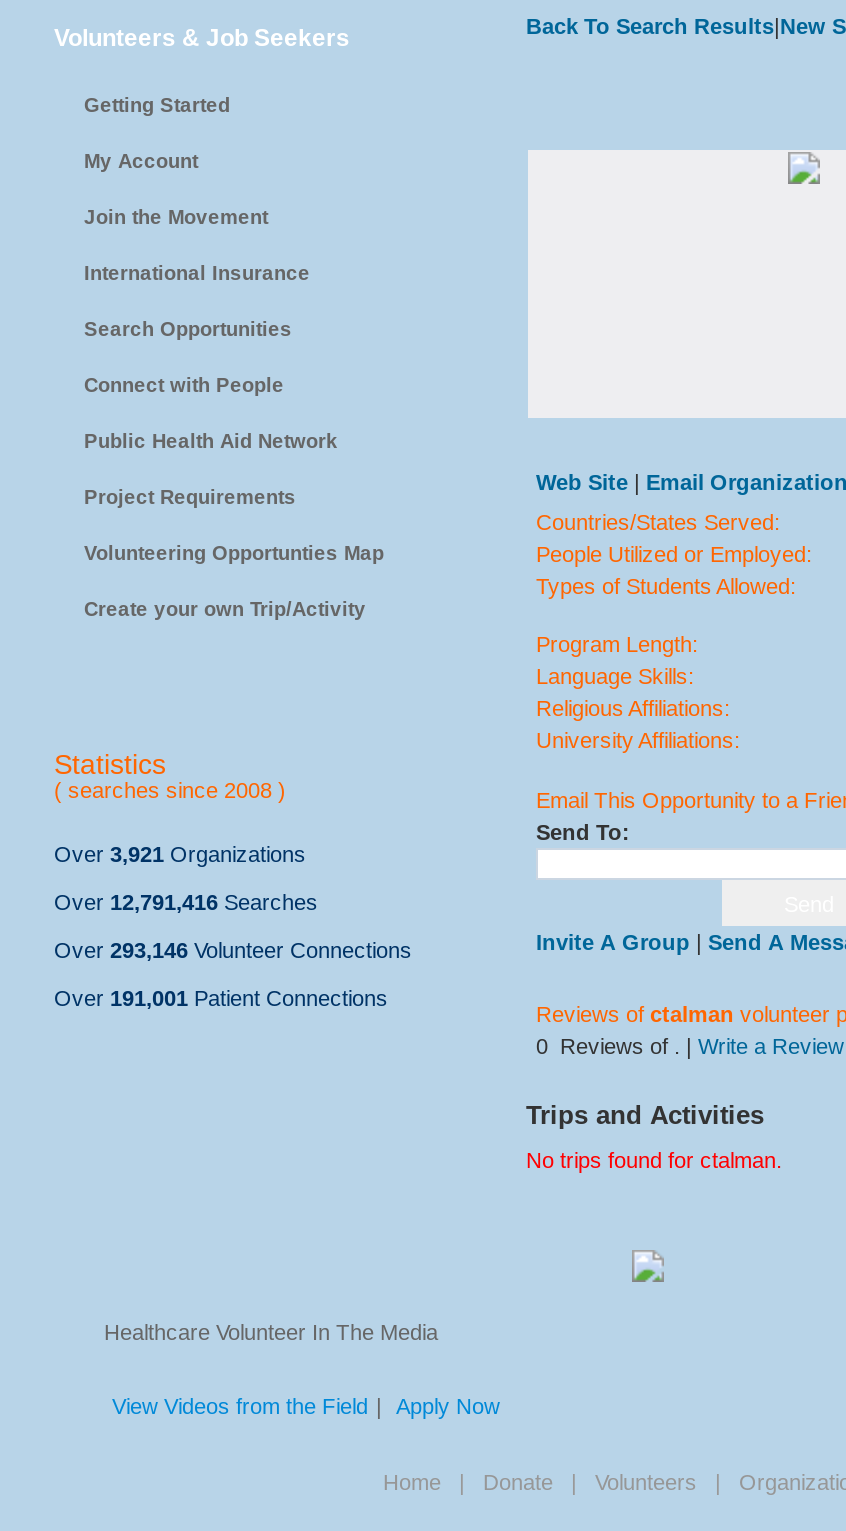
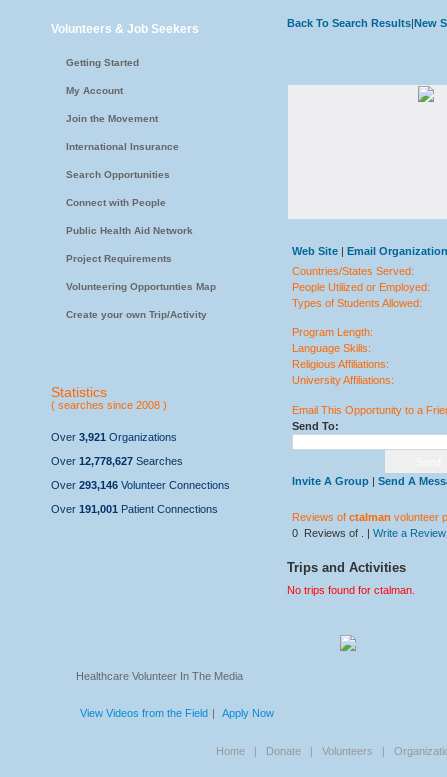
[54,890,318,914] Over 12,791,416 Searches -> [51,455,183,467] Over 12,778,627 Searches

